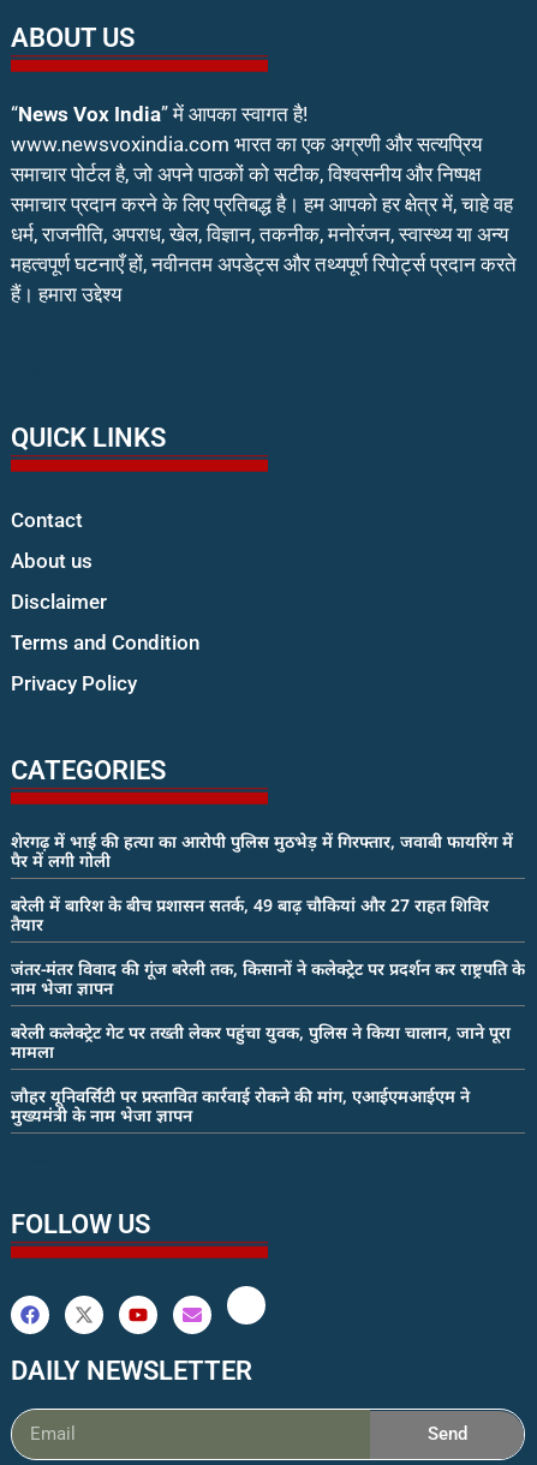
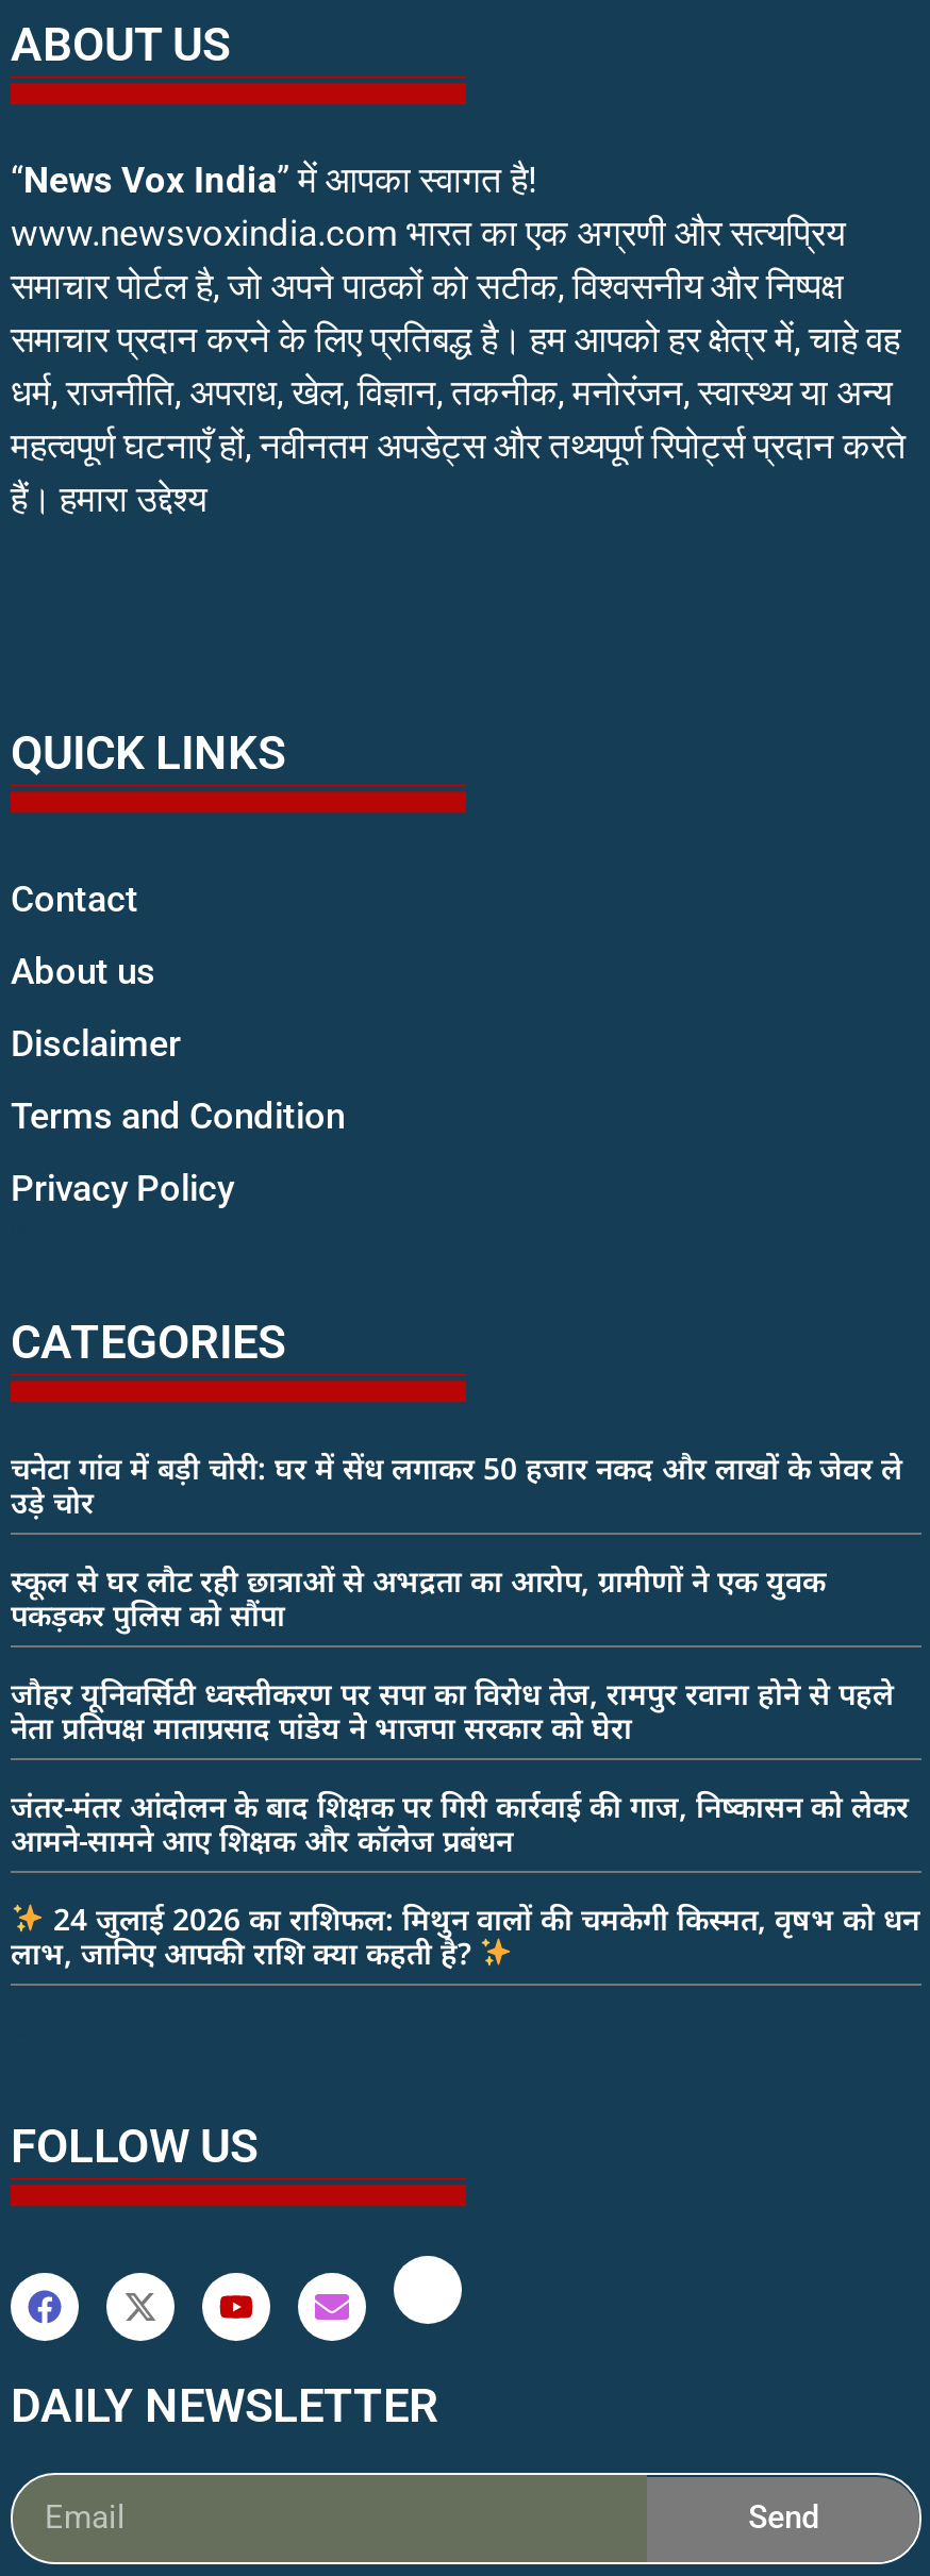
[11,829,513,871] शेरगढ़ में भाई की हत्या का आरोपी पुलिस मुठभेड़ में गिरफ्तार, जवाबी फायरिंग में | पैर में लगी गोली -> [11,1447,902,1521] चनेटा गांव में बड़ी चोरी: घर में सेंध लगाकर 50 हजार नकद और लाखों के जेवर ले | उड़े चोर
[11,893,489,935] बरेली में बारिश के बीच प्रशासन सतर्क, 49 बाढ़ चौकियां और 27 राहत शिविर | तैयार -> [11,1559,826,1634] स्कूल से घर लौट रही छात्राओं से अभद्रता का आरोप, ग्रामीणों ने एक युवक | पकड़कर पुलिस को सौंपा
[11,957,525,999] जंतर-मंतर विवाद की गूंज बरेली तक, किसानों ने कलेक्ट्रेट पर प्रदर्शन कर राष्ट्रपति के | नाम भेजा ज्ञापन -> [11,1672,894,1747] जौहर यूनिवर्सिटी ध्वस्तीकरण पर सपा का विरोध तेज, रामपुर रवाना होने से पहले | नेता प्रतिपक्ष माताप्रसाद पांडेय ने भाजपा सरकार को घेरा
[11,1020,511,1062] बरेली कलेक्ट्रेट गेट पर तख्ती लेकर पहुंचा युवक, पुलिस ने किया चालान, जाने पूरा | मामला -> [11,1785,909,1859] जंतर-मंतर आंदोलन के बाद शिक्षक पर गिरी कार्रवाई की गाज, निष्कासन को लेकर | आमने-सामने आए शिक्षक और कॉलेज प्रबंधन
[11,1084,470,1126] जौहर यूनिवर्सिटी पर प्रस्तावित कार्रवाई रोकने की मांग, एआईएमआईएम ने | मुख्यमंत्री के नाम भेजा ज्ञापन -> [11,1898,919,1972] 24 जुलाई 2026 का राशिफल: मिथुन वालों की चमकेगी किस्मत, वृषभ को धन | लाभ, जानिए आपकी राशि क्या कहती है?

